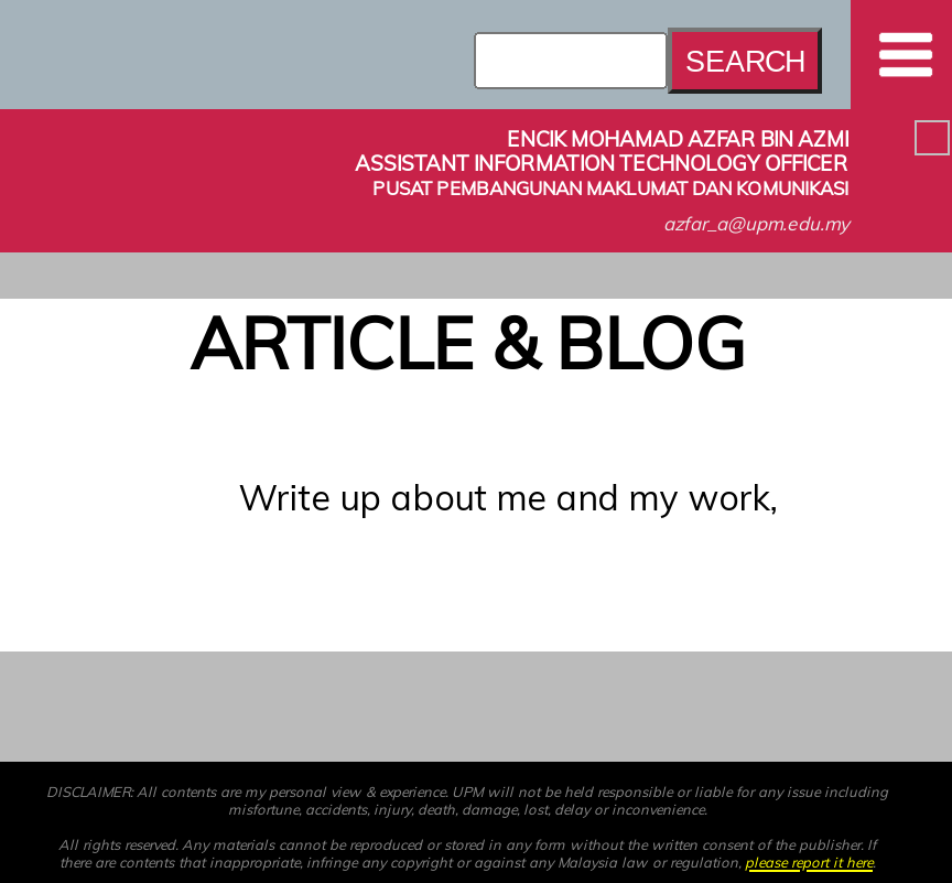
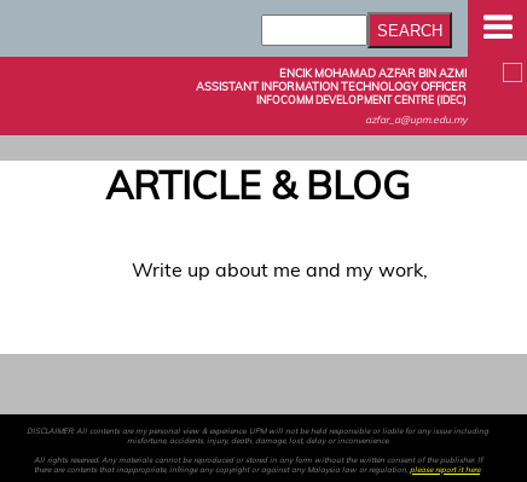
[372,175,848,200] PUSAT PEMBANGUNAN MAKLUMAT DAN KOMUNIKASI -> [256,93,467,106] INFOCOMM DEVELOPMENT CENTRE (IDEC)

